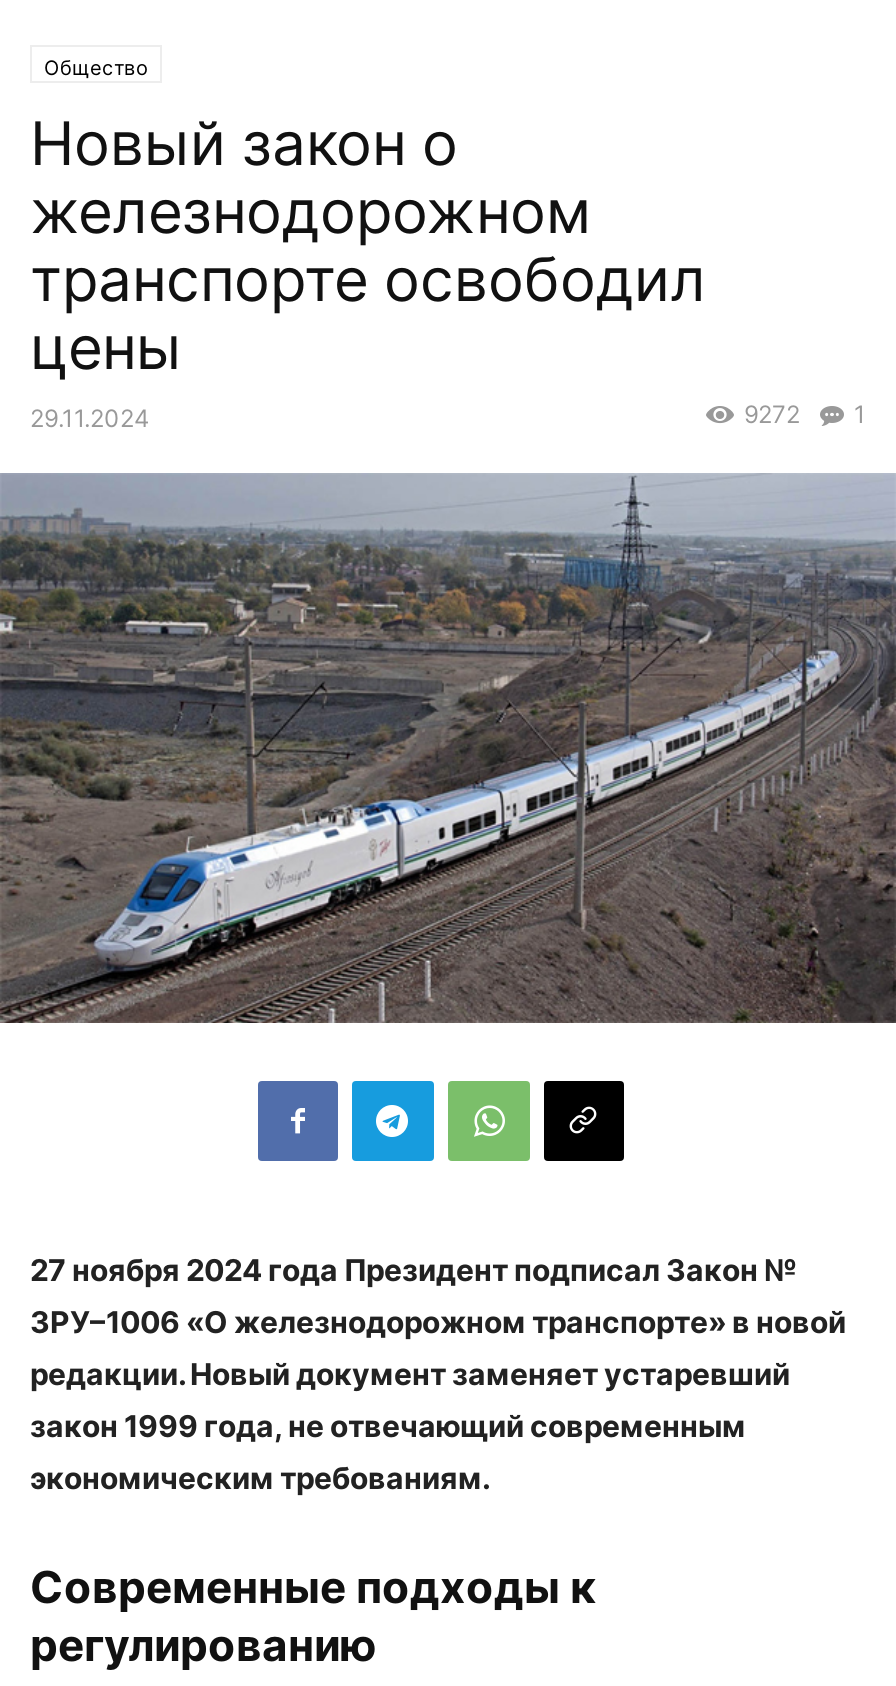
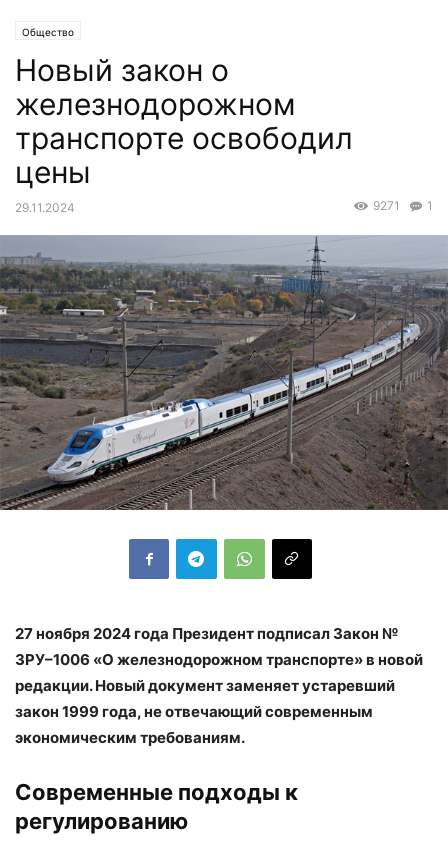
[744,399,866,429] 9272 1 -> [373,198,433,213] 9271 1

